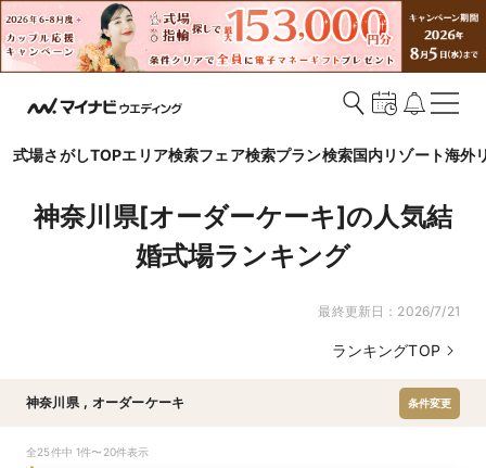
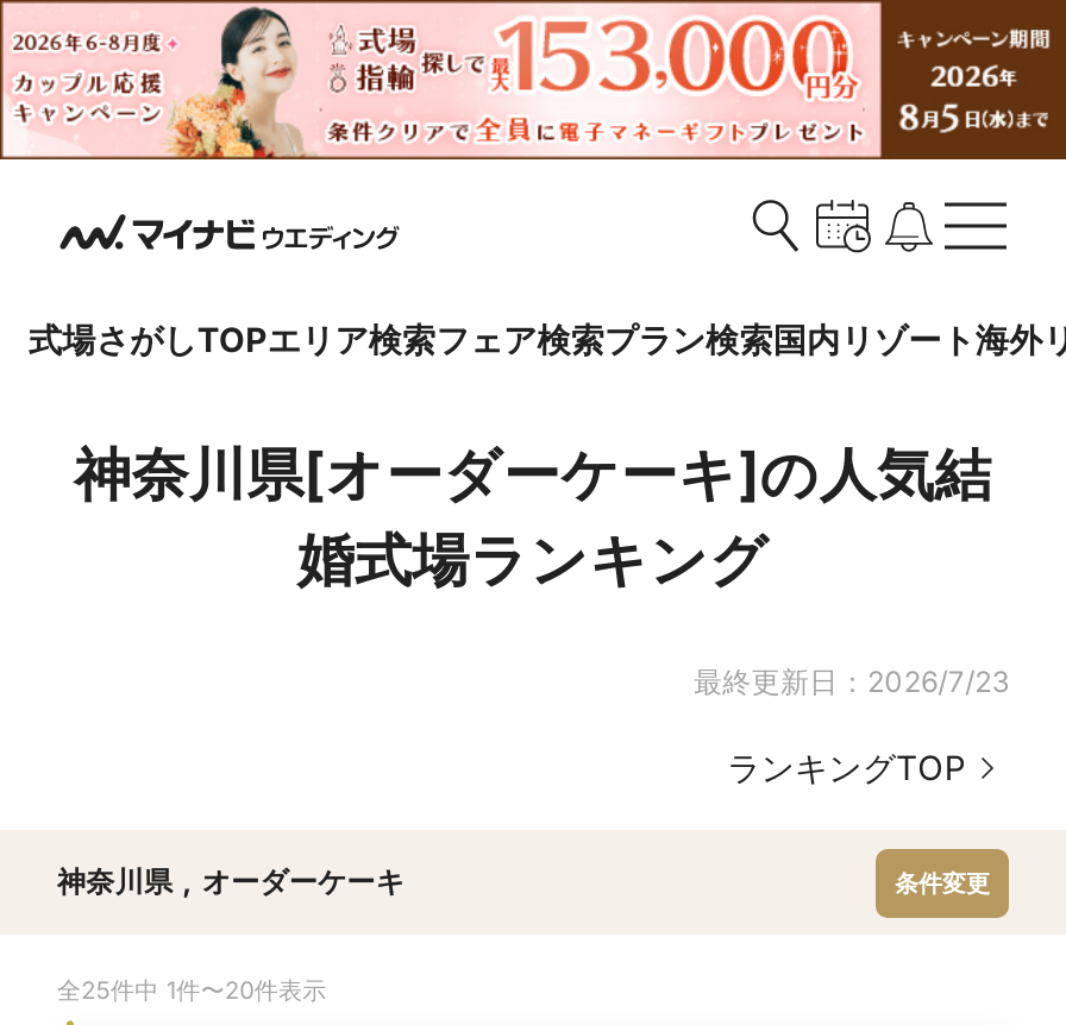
[318,303,460,319] 最終更新日：2026/7/21 -> [694,664,1009,700] 最終更新日：2026/7/23

